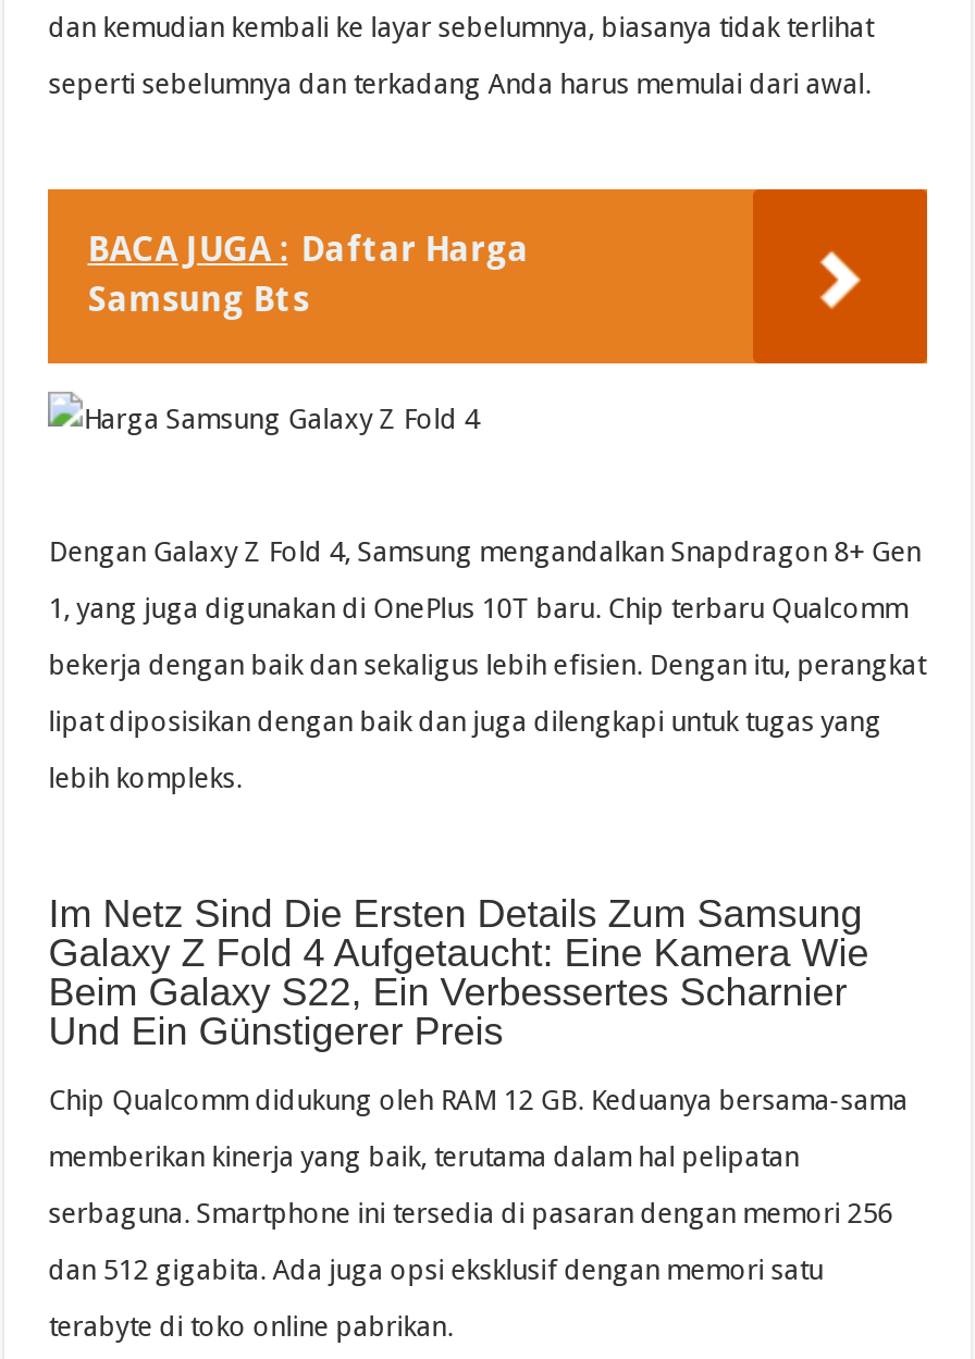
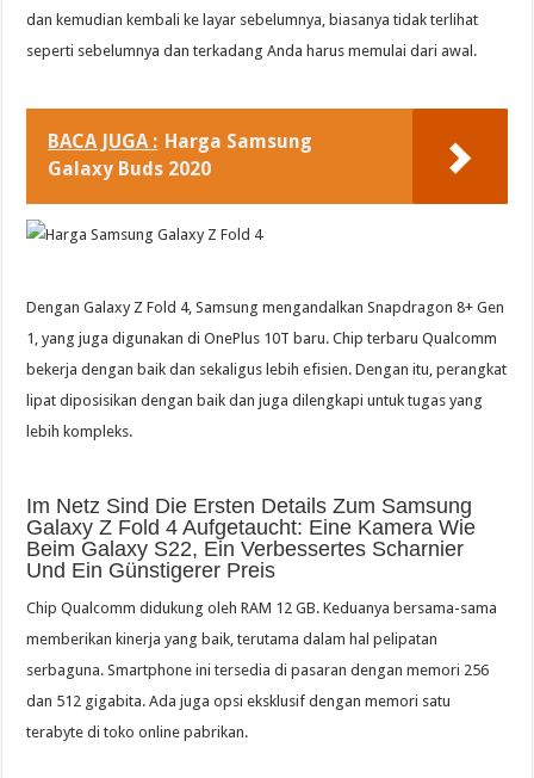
[87,228,529,320] BACA JUGA : Daftar Harga | Samsung Bts -> [48,130,313,180] BACA JUGA : Harga Samsung | Galaxy Buds 2020

